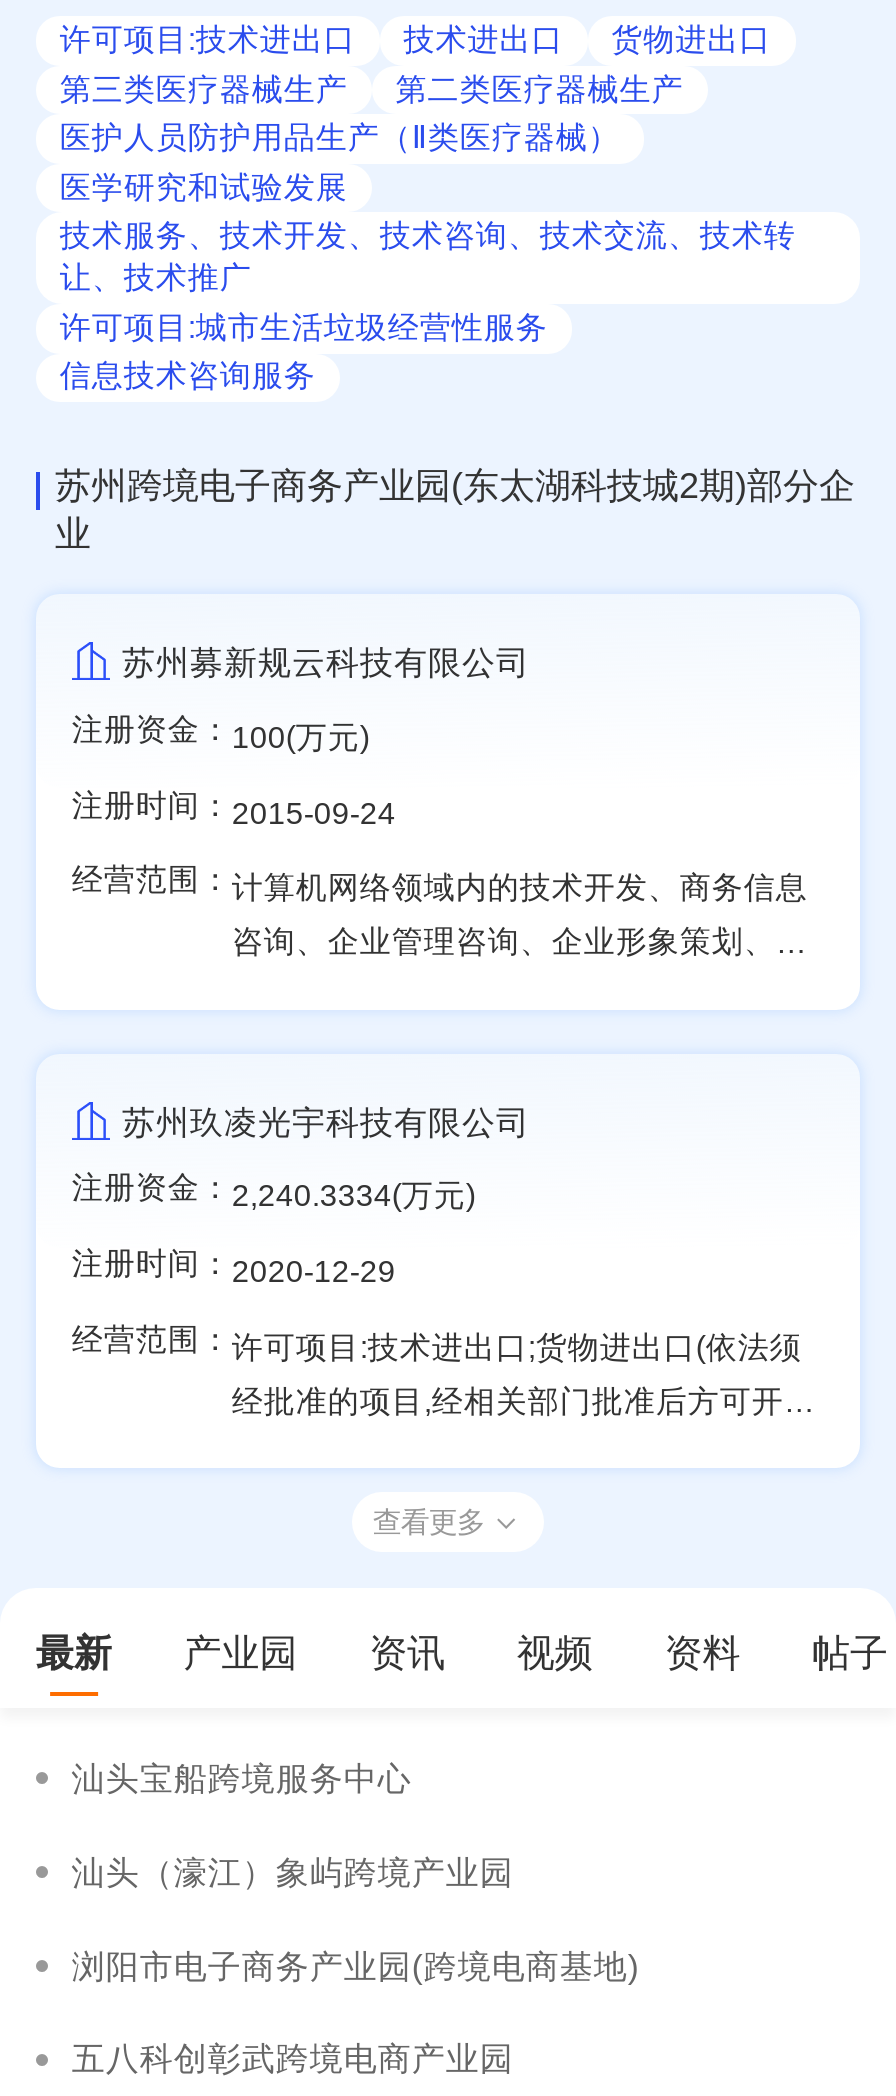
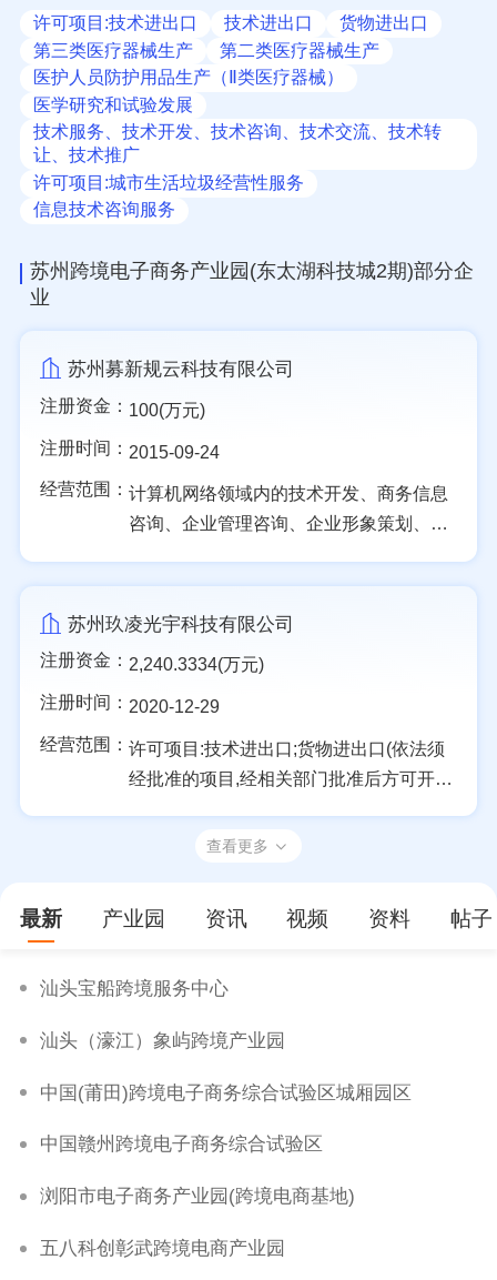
none -> [40,1082,411,1155] 中国(莆田)跨境电子商务综合试验区城厢园区 | 中国赣州跨境电子商务综合试验区

